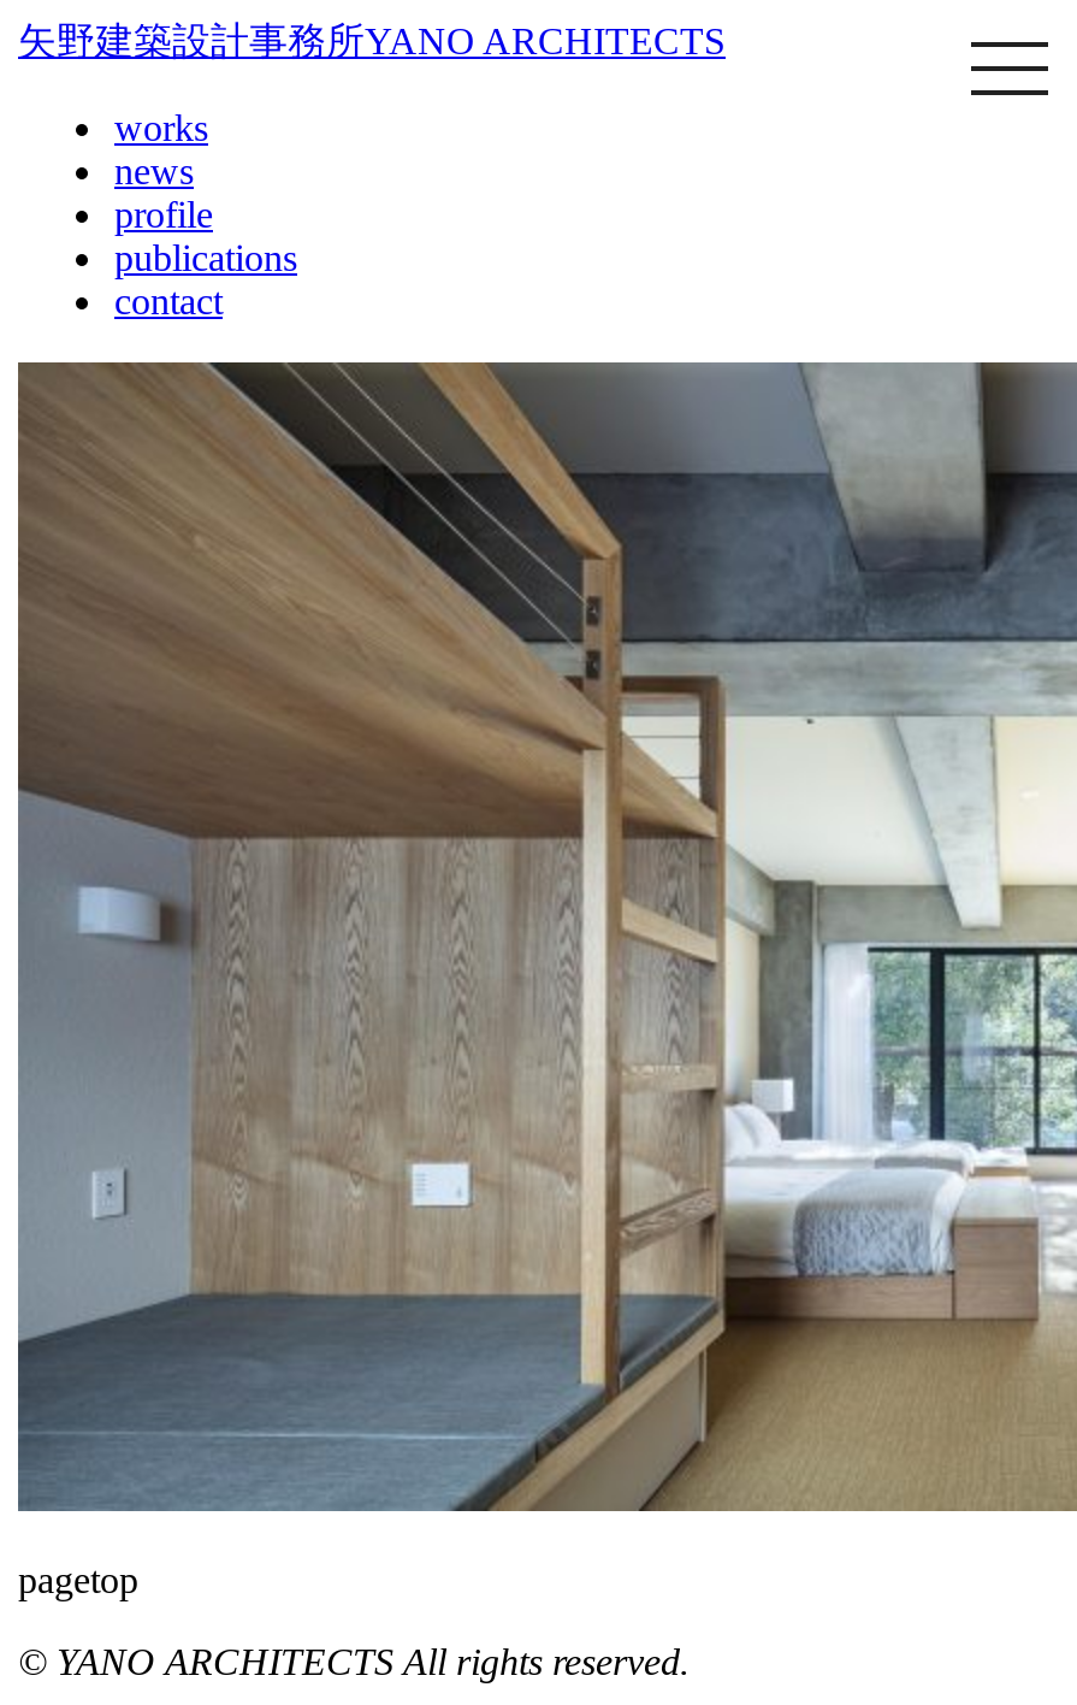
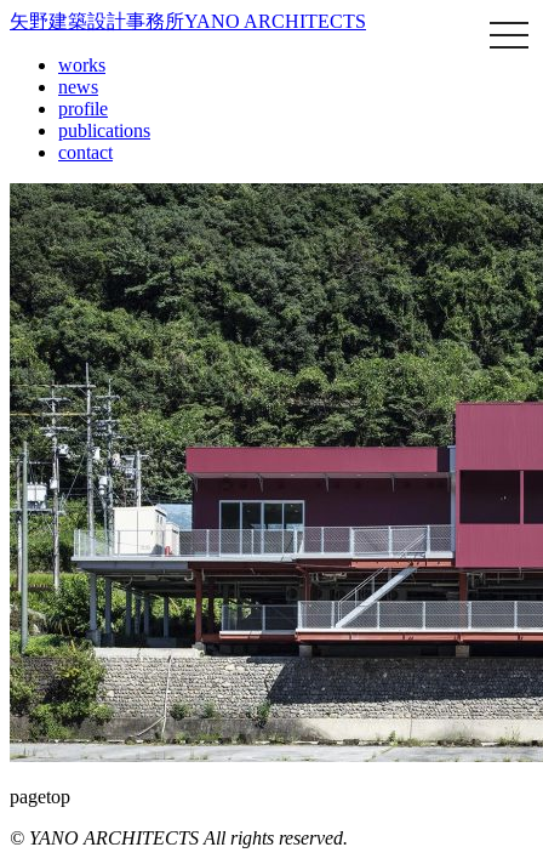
[16,360,1070,1514] [image] -> [8,182,539,762] [image]

